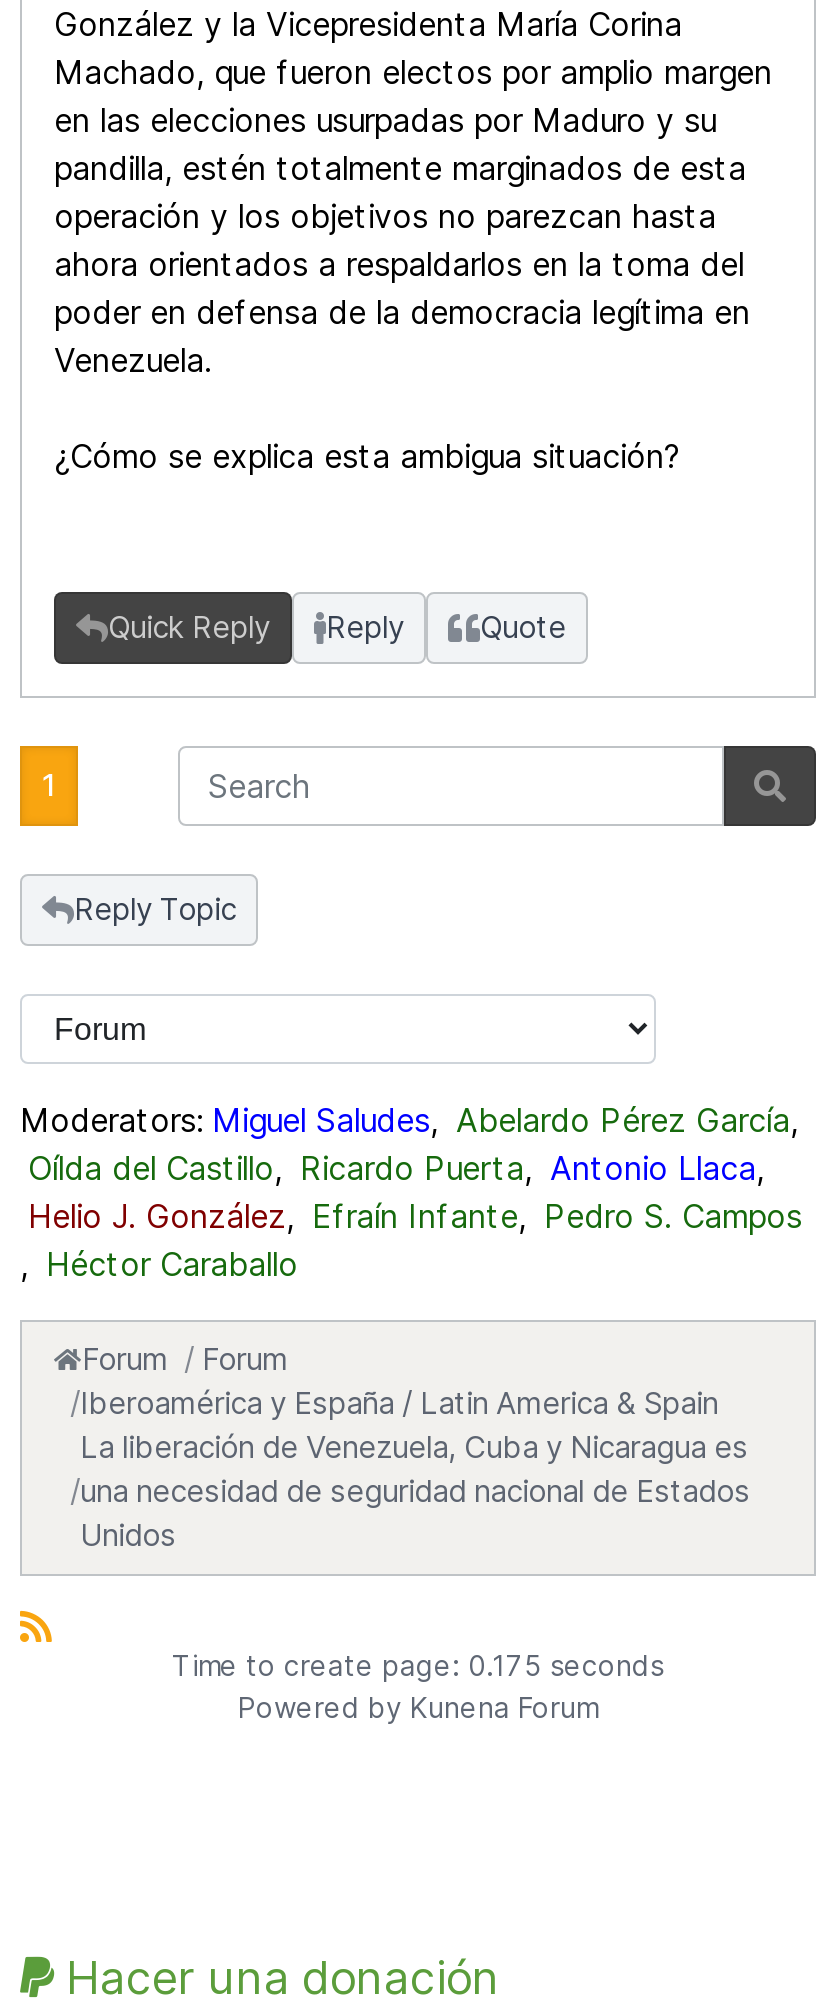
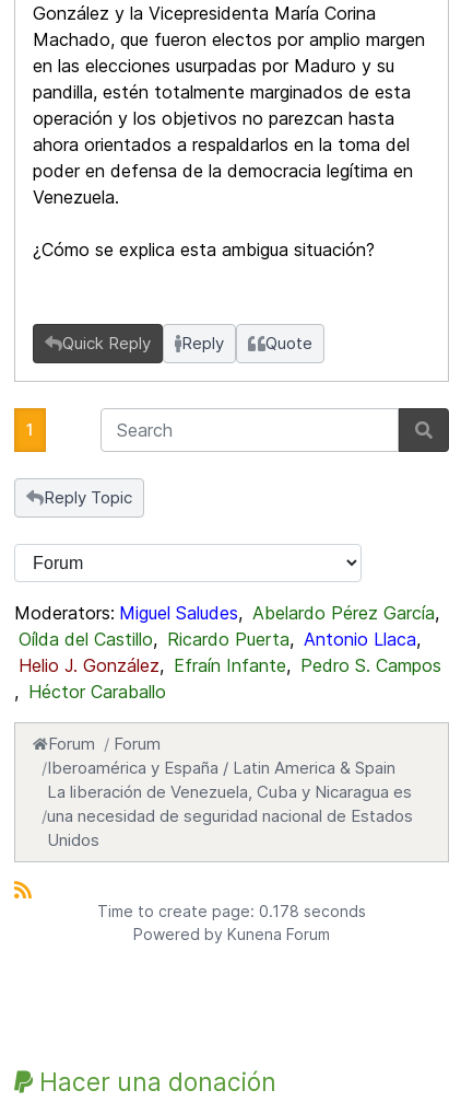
[172,1649,664,1683] Time to create page: 0.175 seconds -> [97,902,366,921] Time to create page: 0.178 seconds

